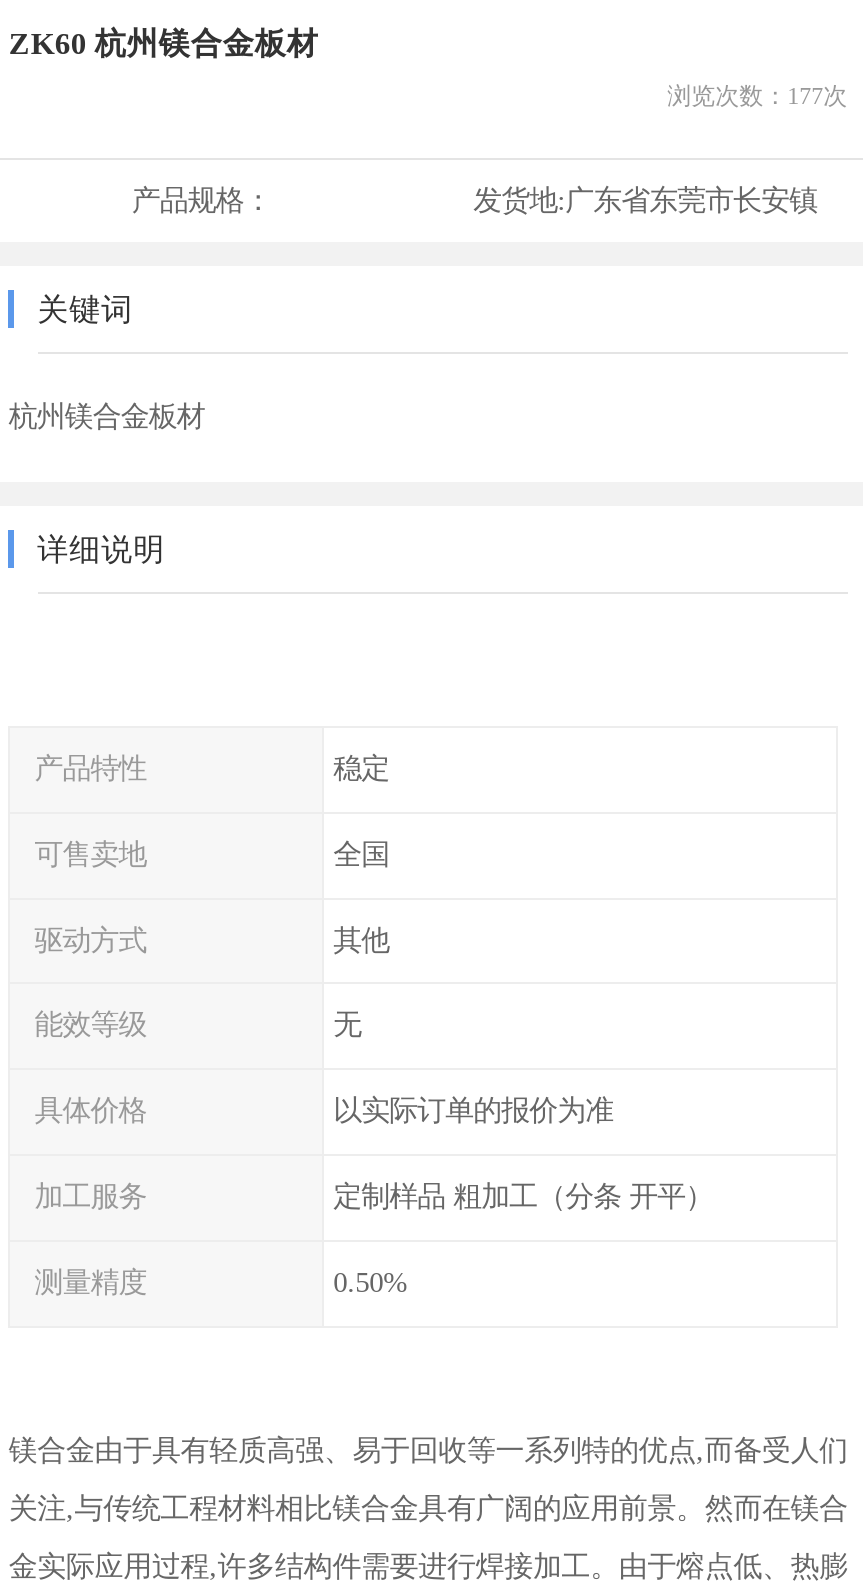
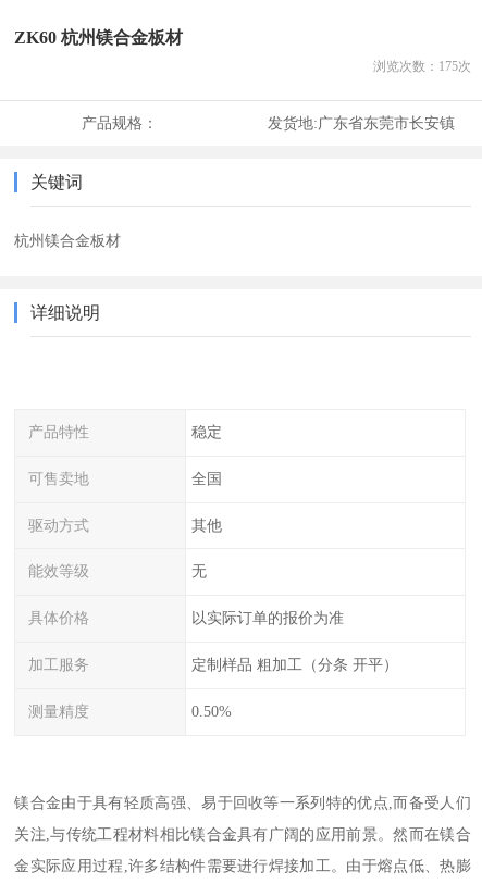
[667,82,847,110] 浏览次数：177次 -> [373,59,471,74] 浏览次数：175次

